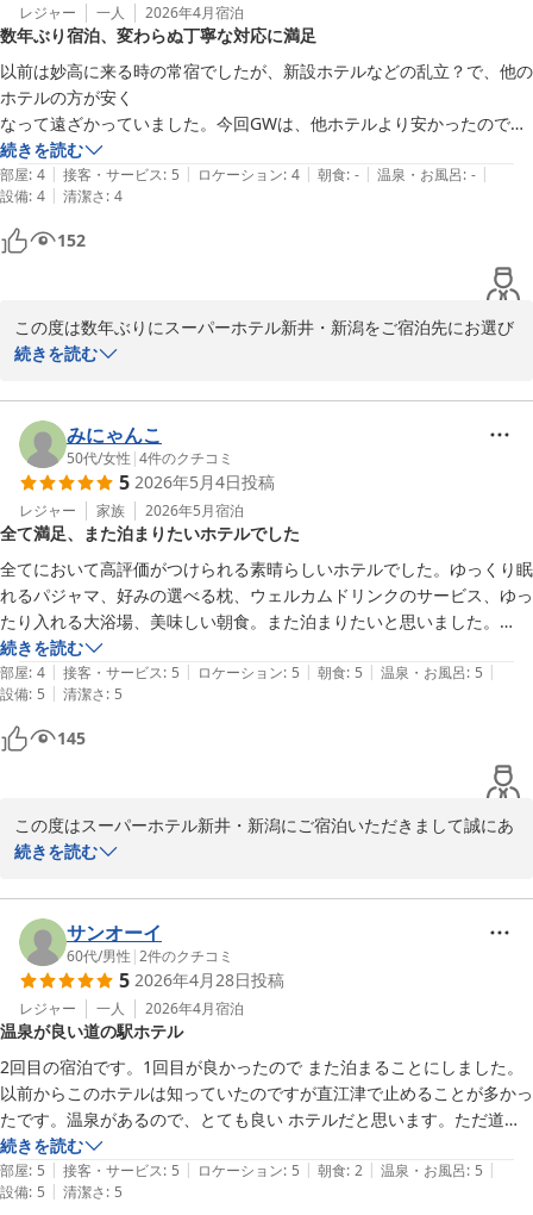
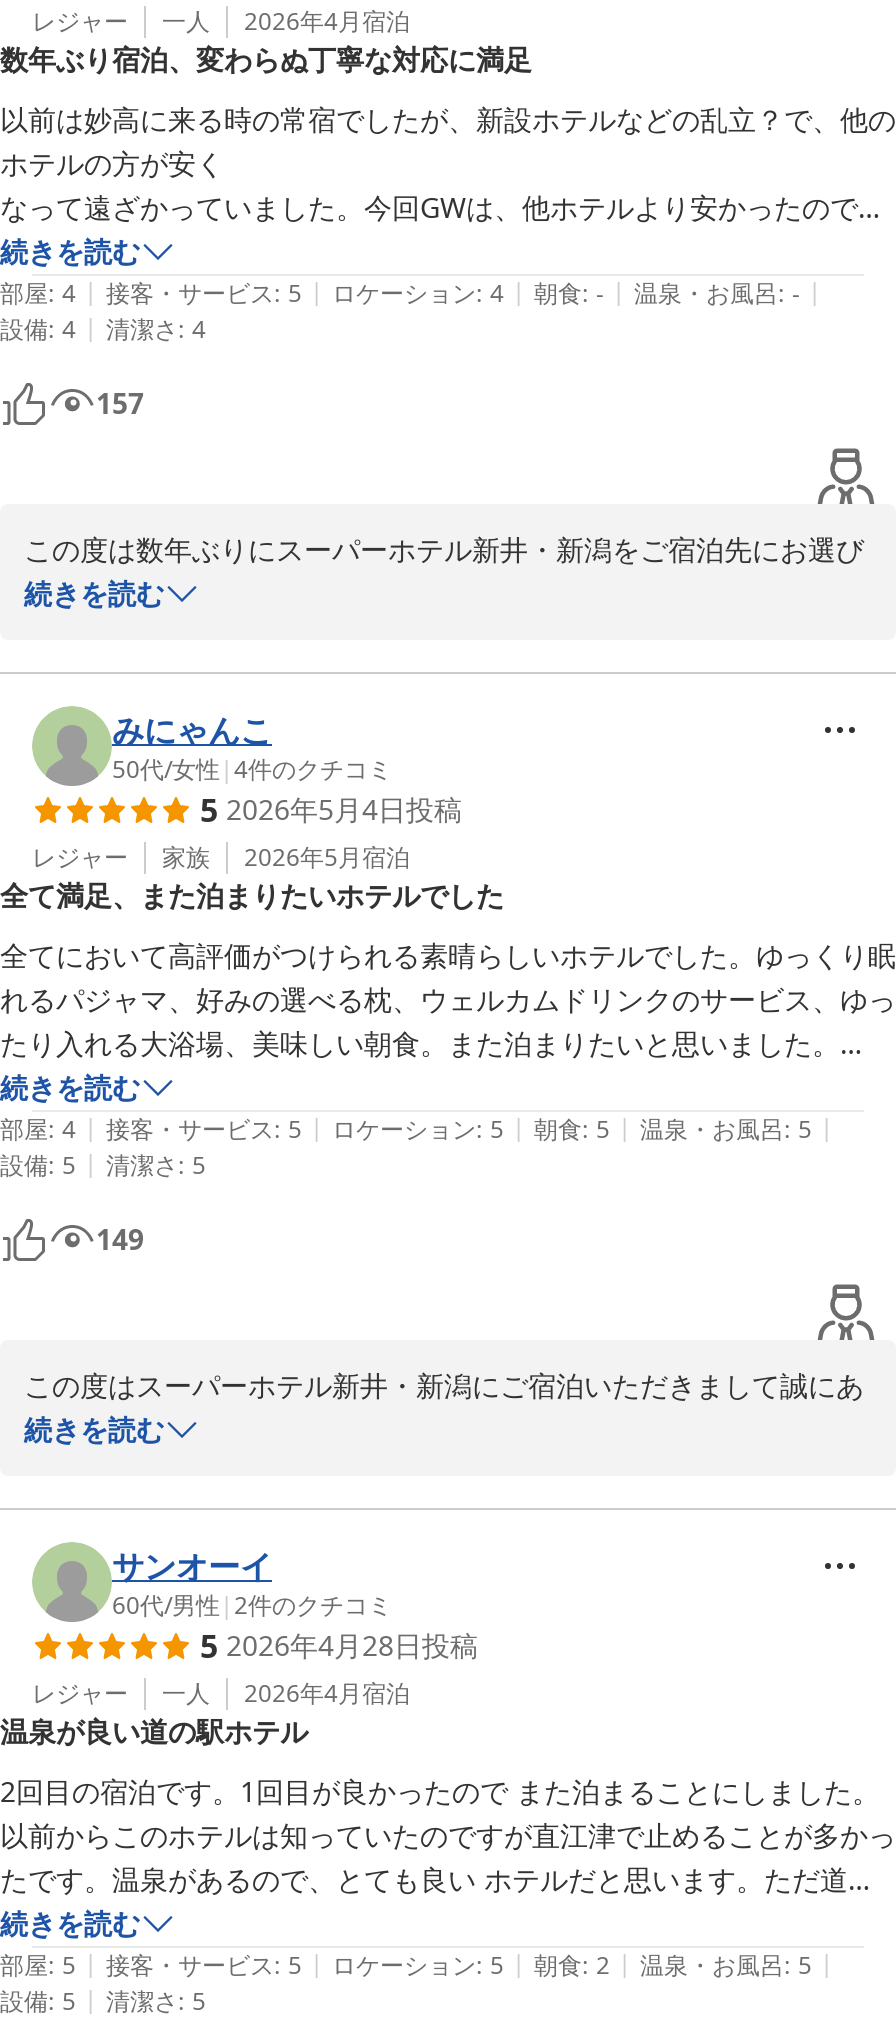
[57,229,86,251] 152 -> [96,384,144,422] 157
[57,727,86,749] 145 -> [96,1220,144,1258] 149

